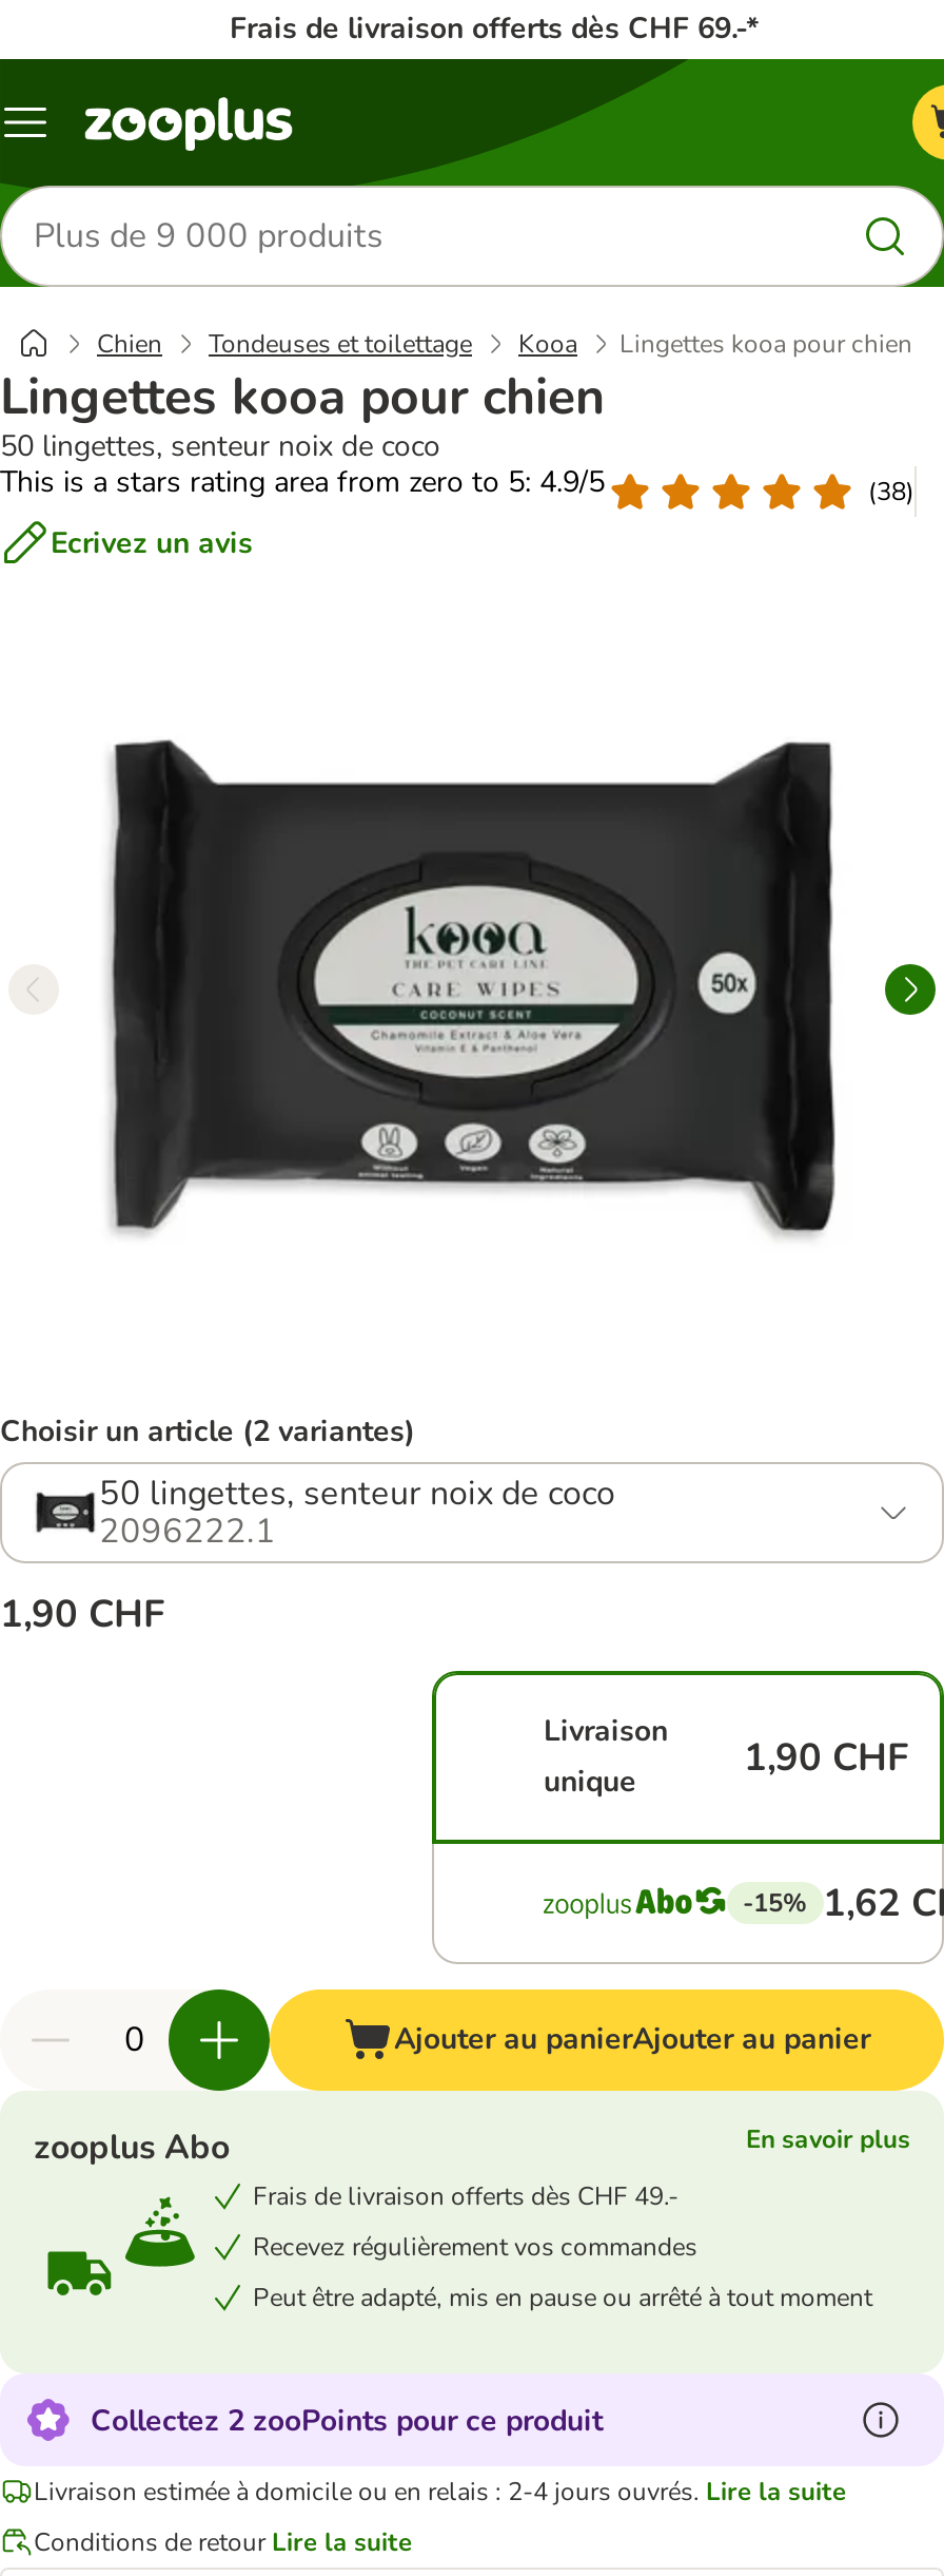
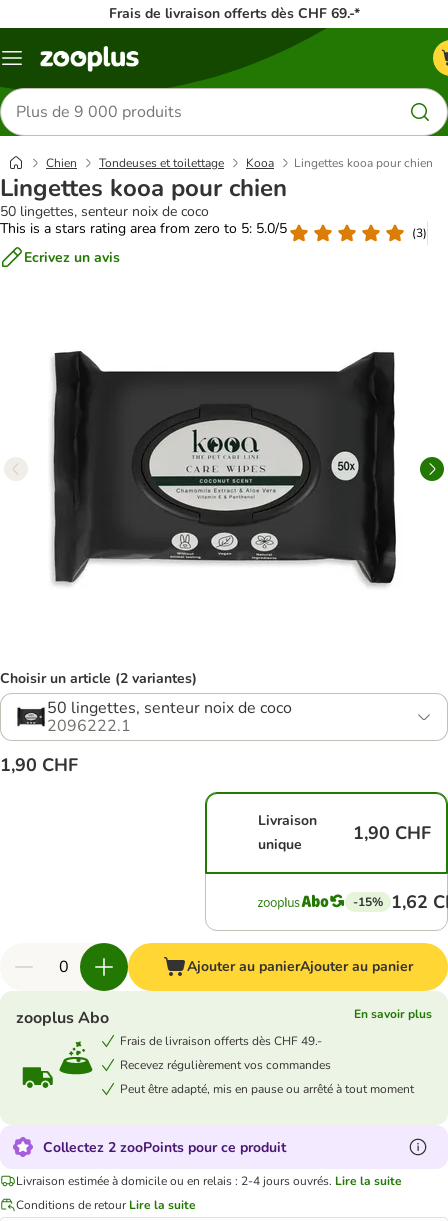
[0,462,605,502] This is a stars rating area from zero to 5: 4.9/5 -> [0,219,287,238] This is a stars rating area from zero to 5: 5.0/5
[868,474,914,507] (38) -> [412,224,427,240] (3)

